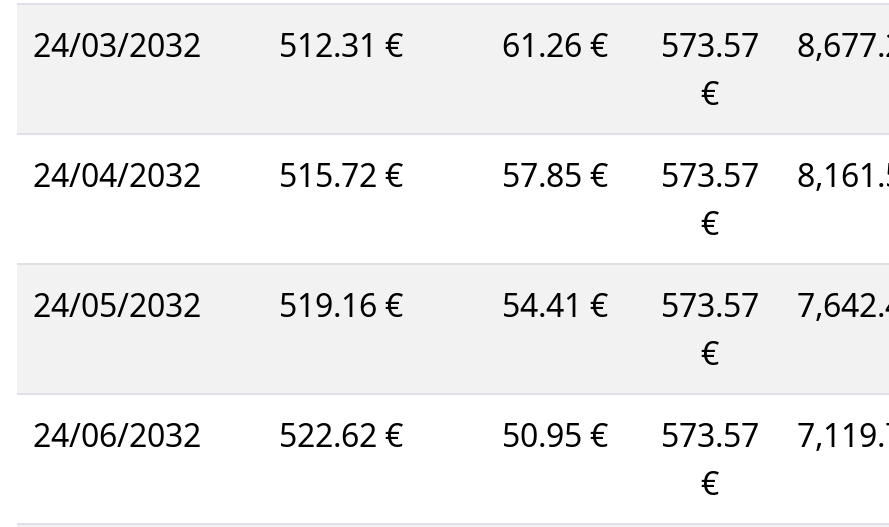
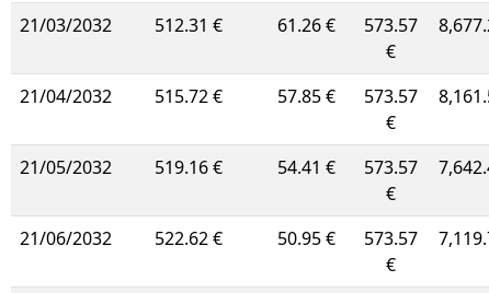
[33,23,403,67] 24/03/2032 512.31 € -> [20,13,223,37] 21/03/2032 512.31 €
[33,153,403,197] 24/04/2032 515.72 € -> [20,84,223,108] 21/04/2032 515.72 €
[33,283,403,327] 24/05/2032 519.16 € -> [20,155,223,179] 21/05/2032 519.16 €
[33,413,403,457] 24/06/2032 522.62 € -> [20,226,223,250] 21/06/2032 522.62 €

